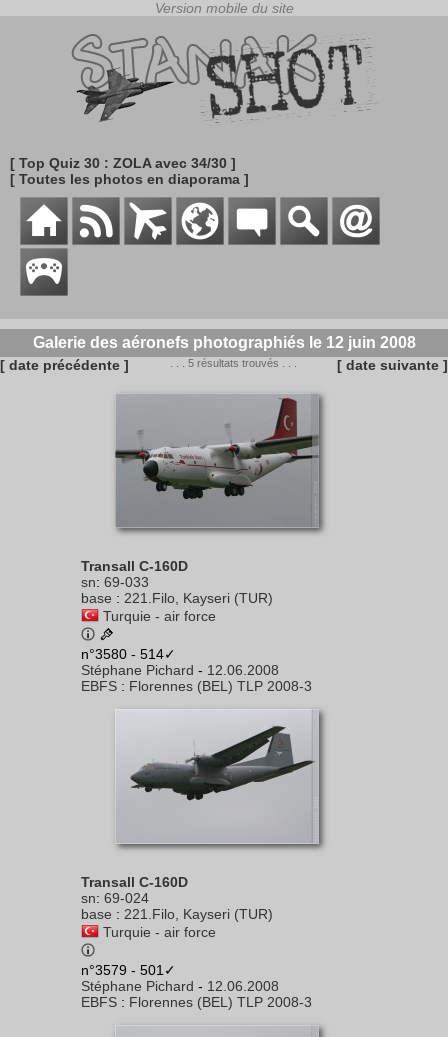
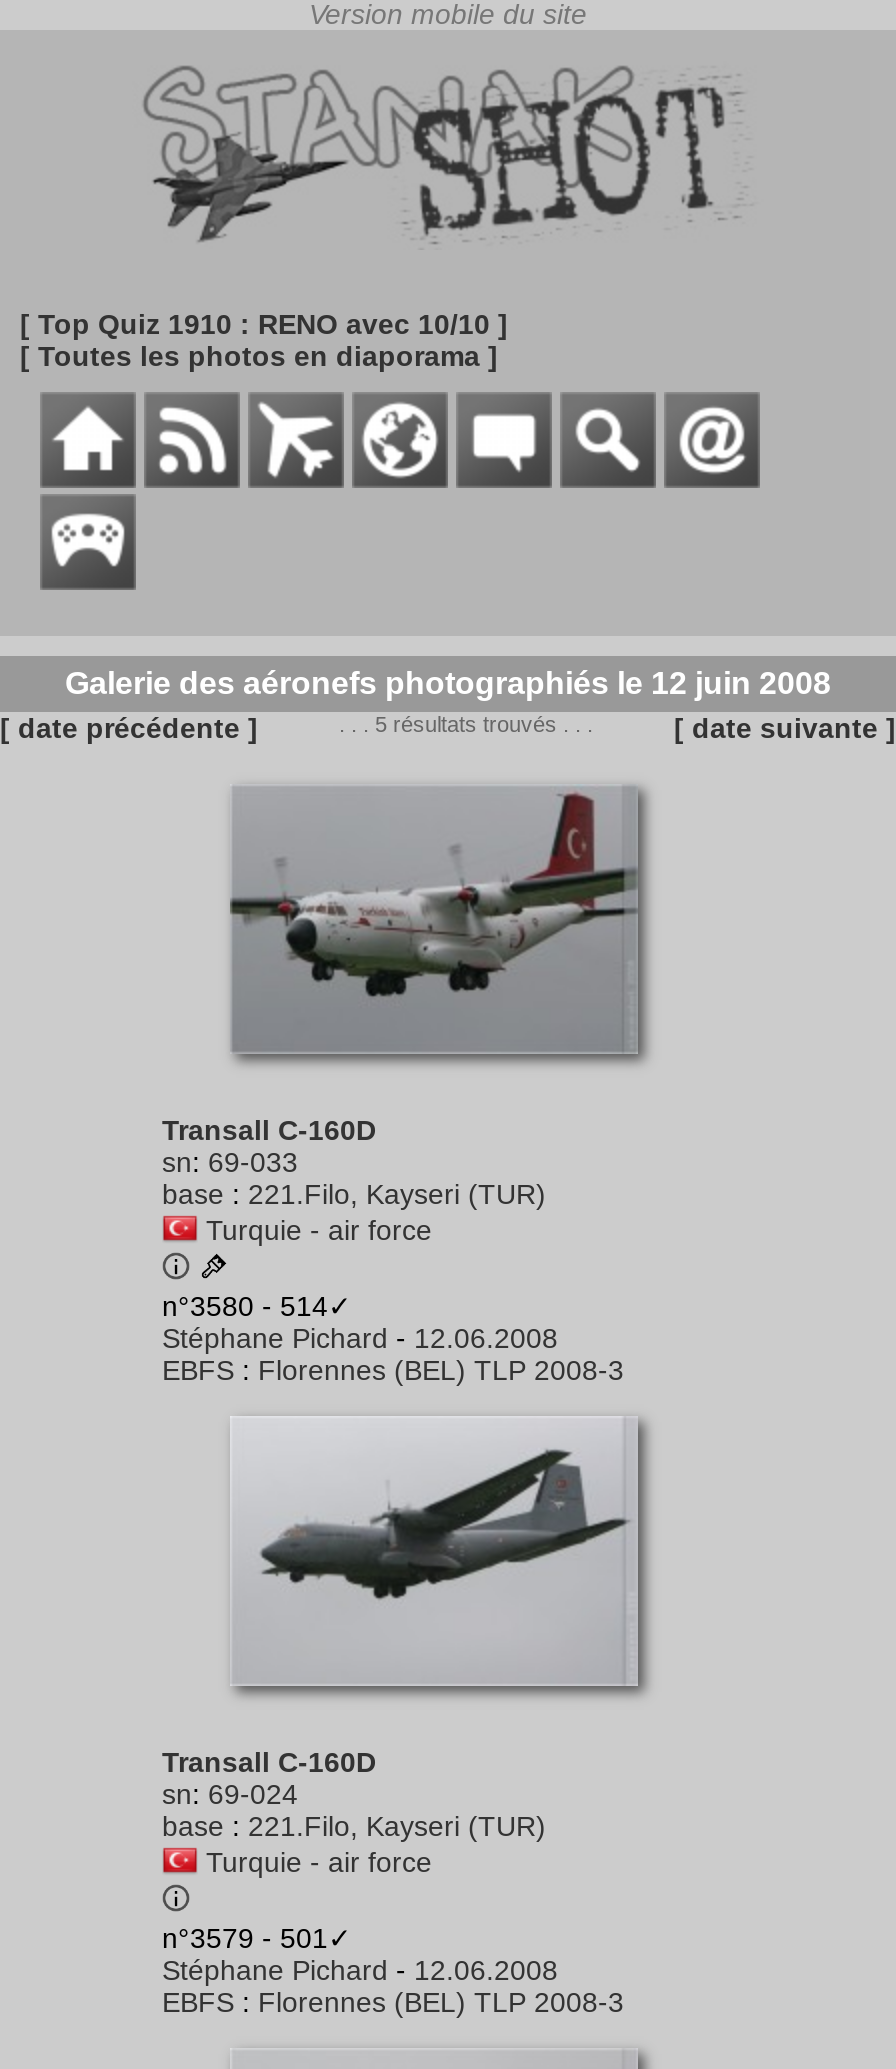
[10,155,236,171] [ Top Quiz 30 : ZOLA avec 34/30 ] -> [20,308,508,340] [ Top Quiz 1910 : RENO avec 10/10 ]

